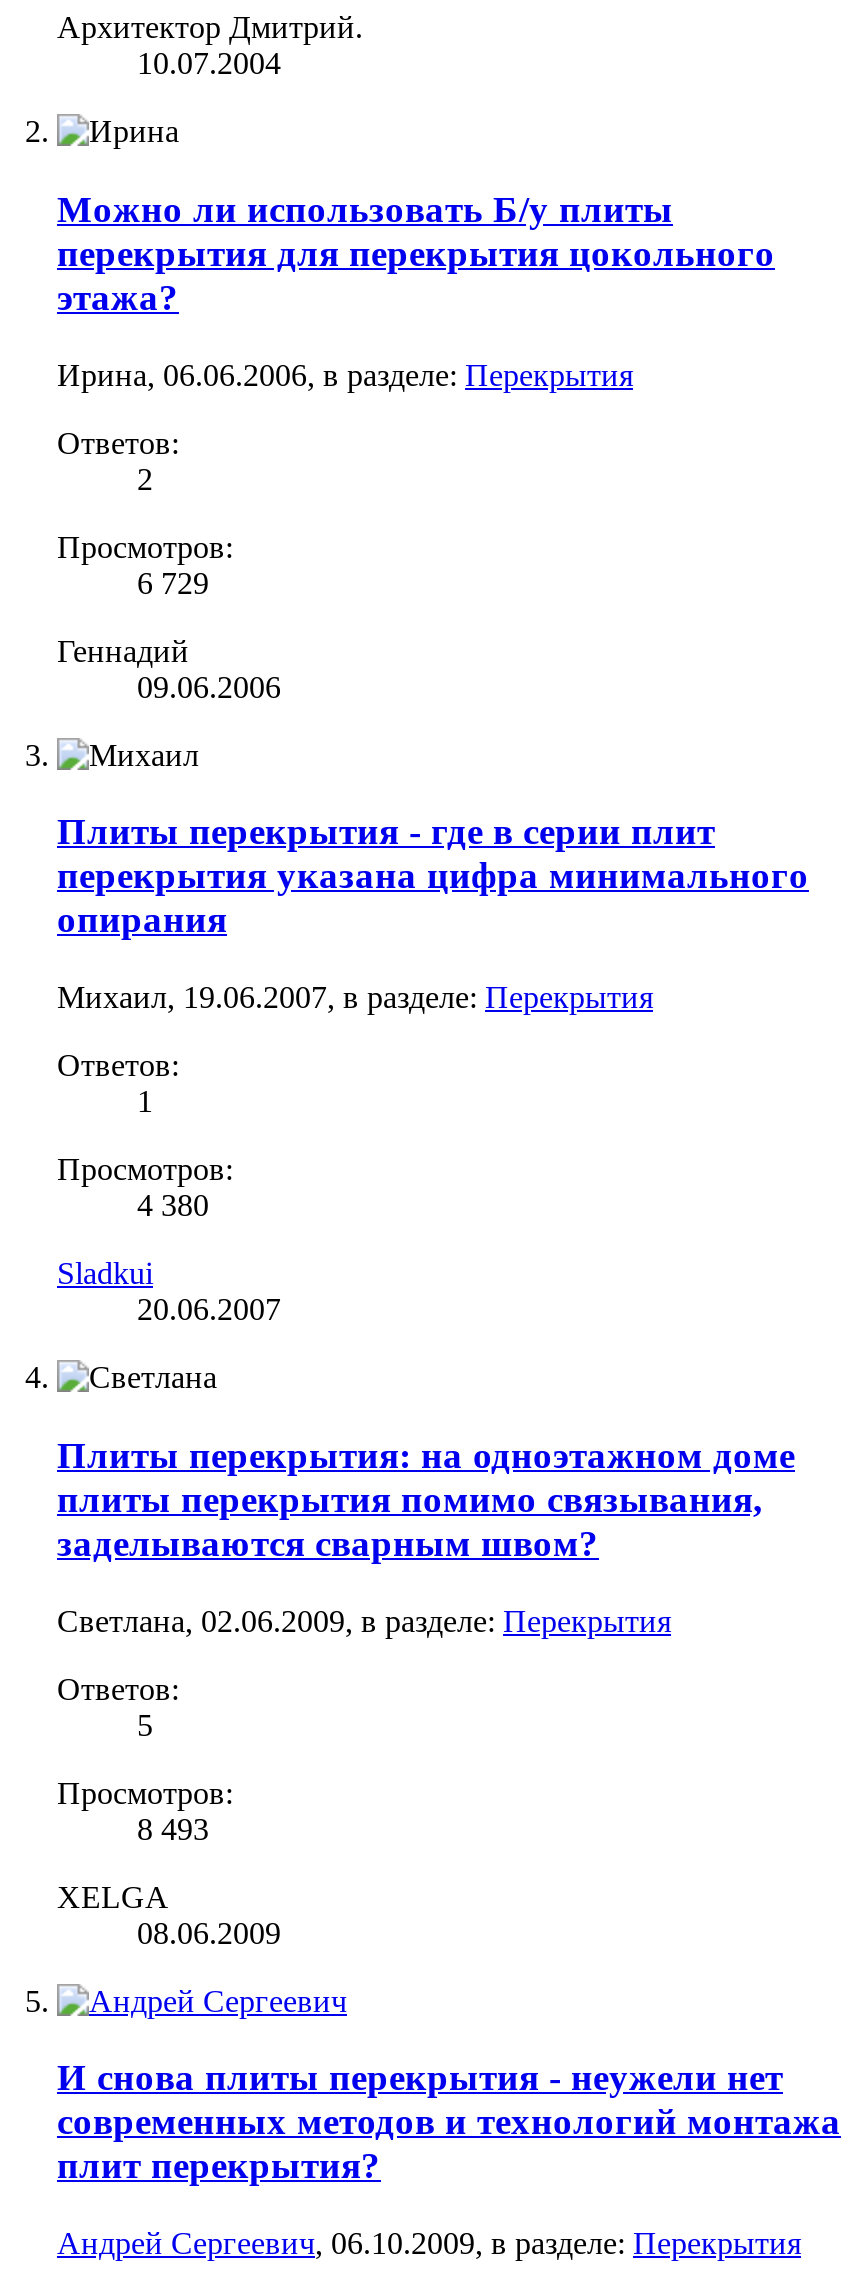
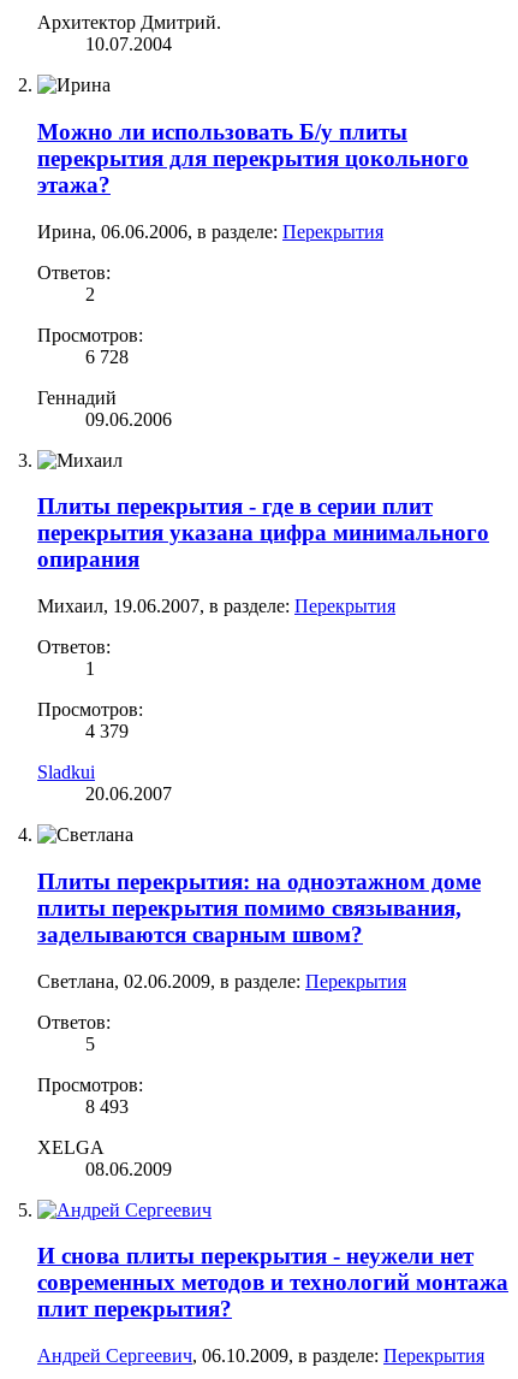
[137,565,209,599] 6 729 -> [85,346,129,367] 6 728
[137,1188,209,1222] 4 380 -> [85,721,129,741] 4 379

